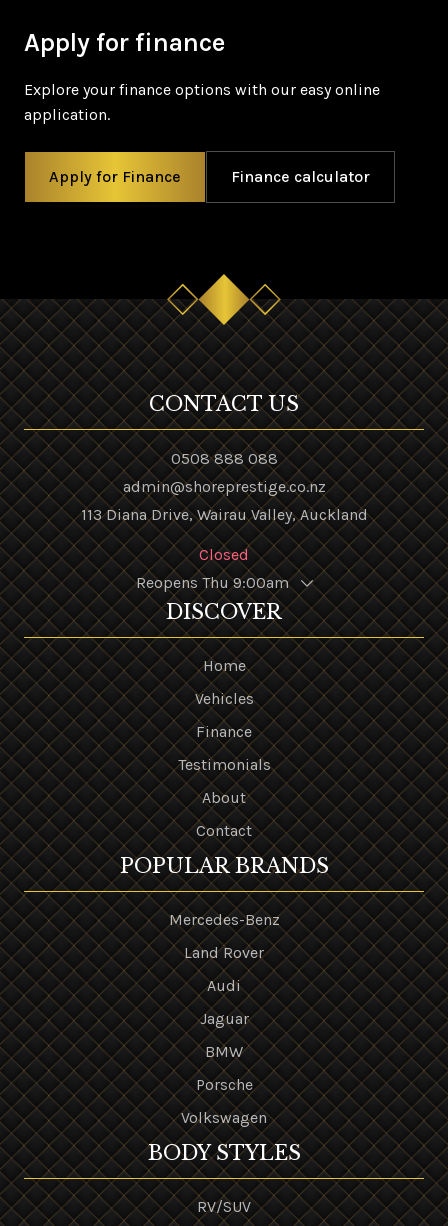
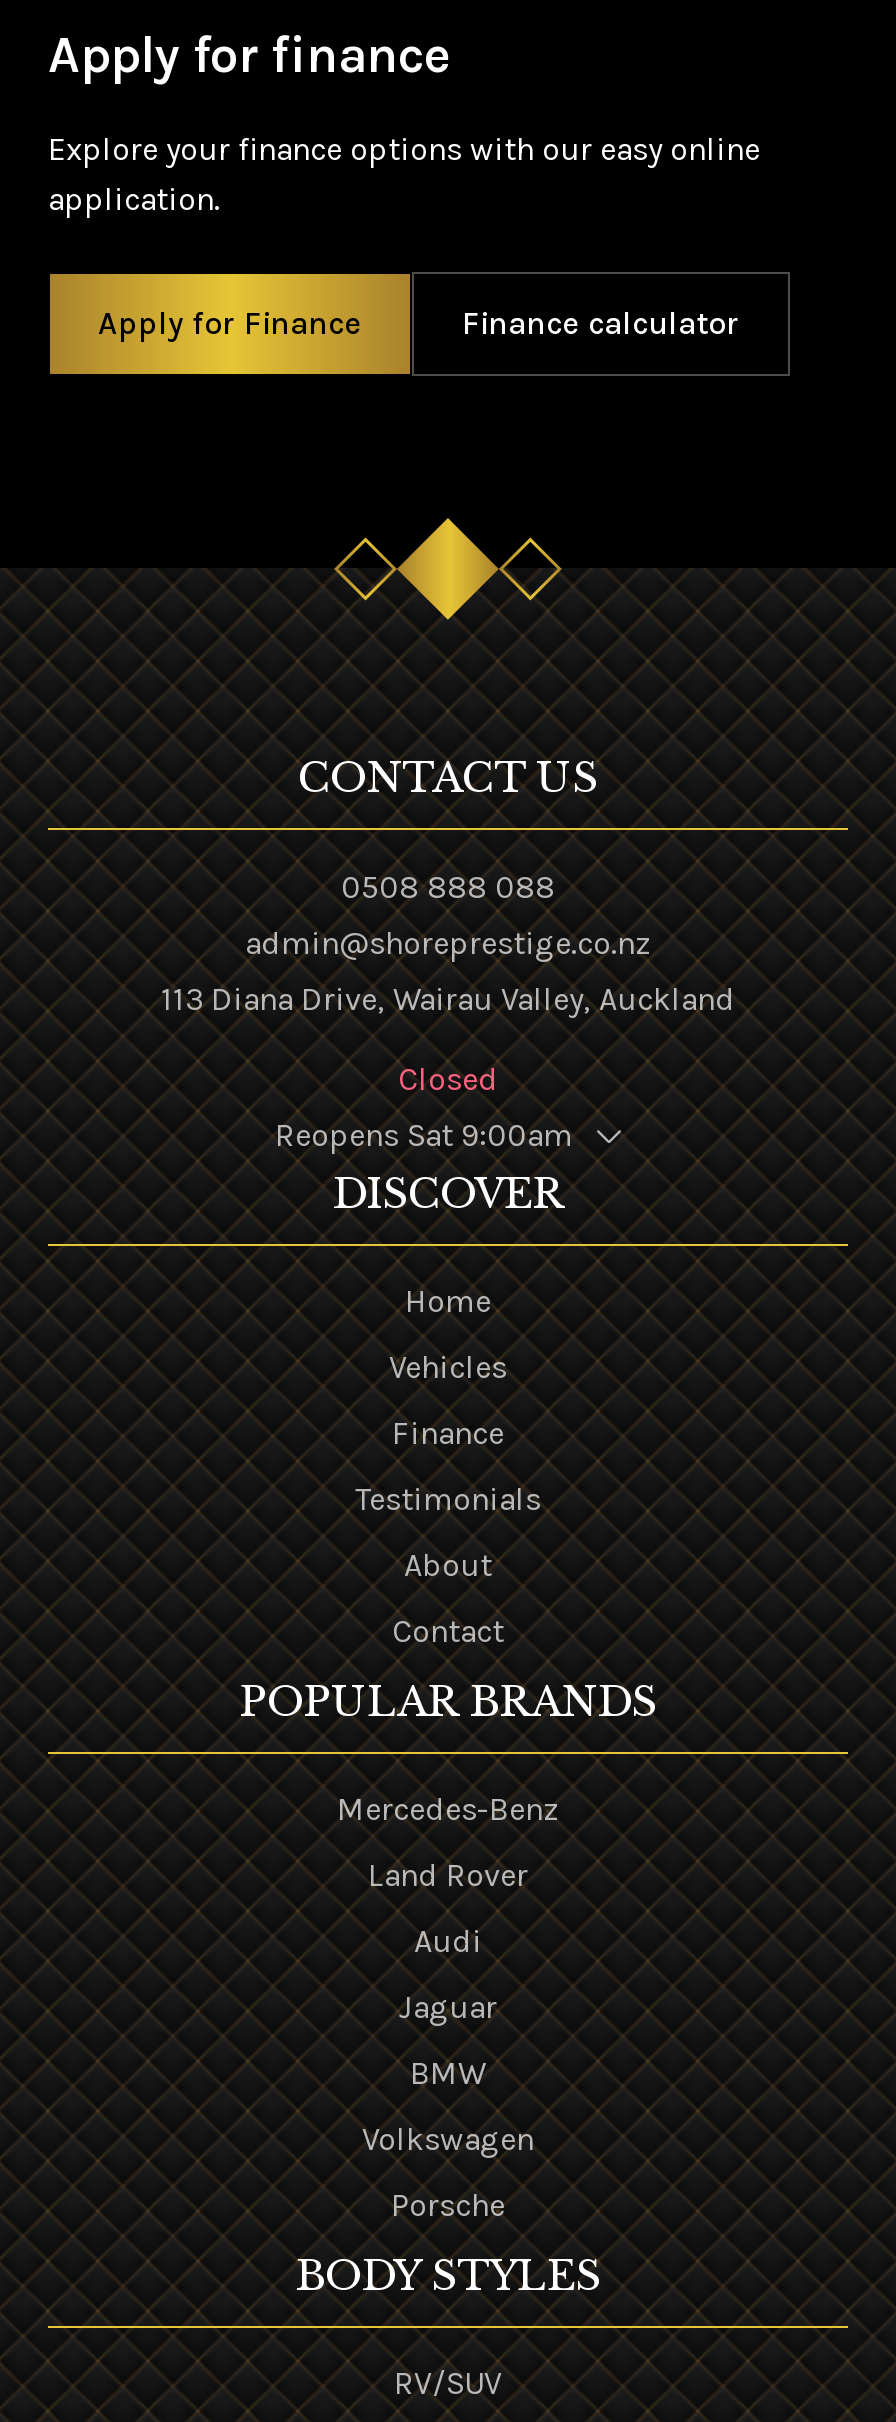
[135,573,288,592] Reopens Thu 9:00am -> [275,1116,573,1154] Reopens Sat 9:00am
moved [195,1075,252,1094] -> [391,2186,505,2224]: Porsche
moved [181,1108,267,1127] -> [362,2120,534,2158]: Volkswagen

